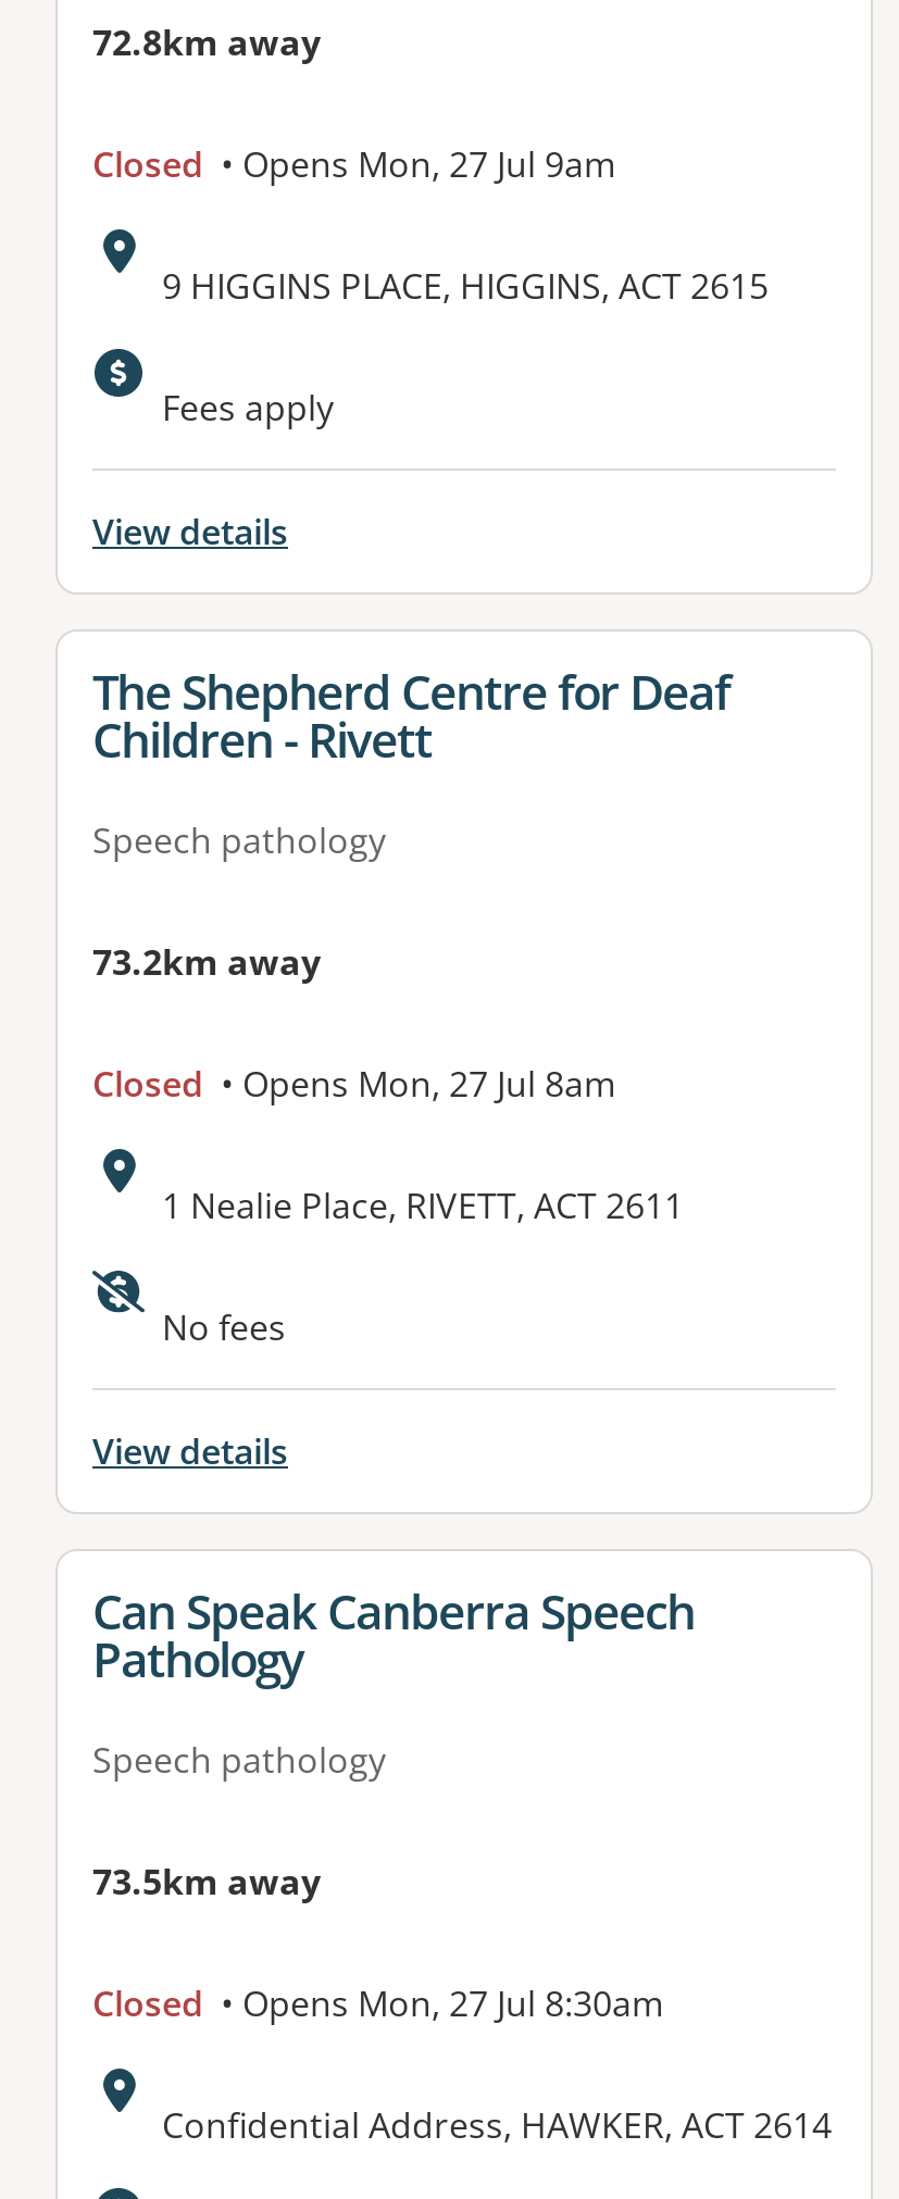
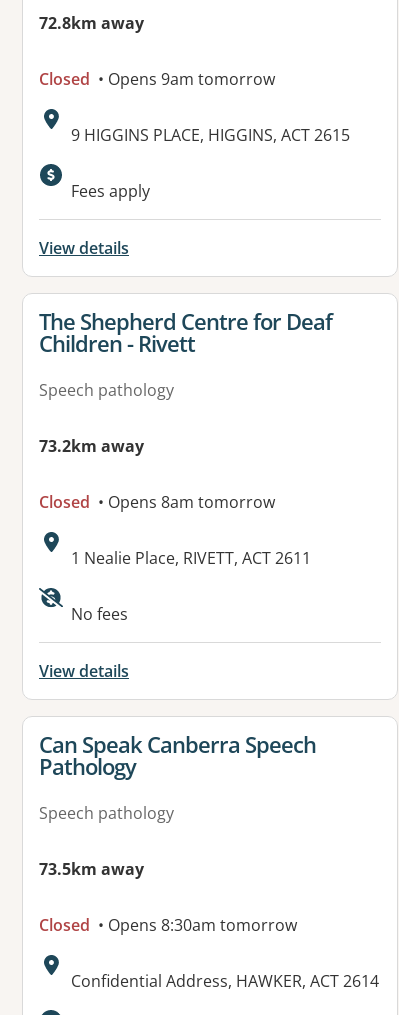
[92,141,616,189] Closed • Opens Mon, 27 Jul 9am -> [39,68,275,90] Closed • Opens 9am tomorrow
[92,1061,616,1109] Closed • Opens Mon, 27 Jul 8am -> [39,491,275,513] Closed • Opens 8am tomorrow
[92,1980,664,2028] Closed • Opens Mon, 27 Jul 8:30am -> [39,914,297,936] Closed • Opens 8:30am tomorrow

